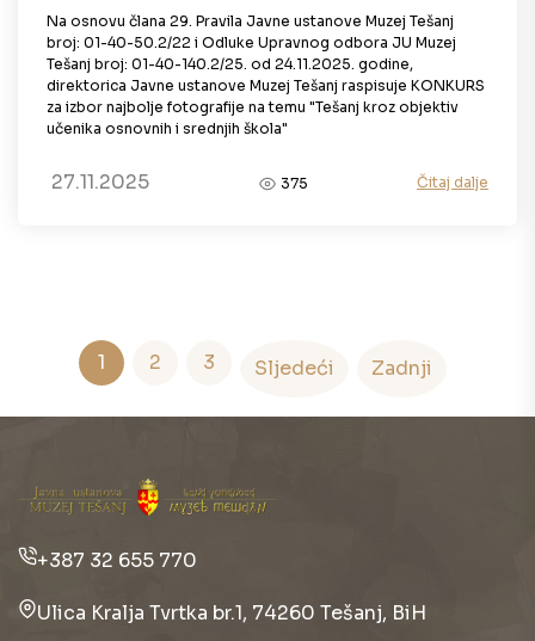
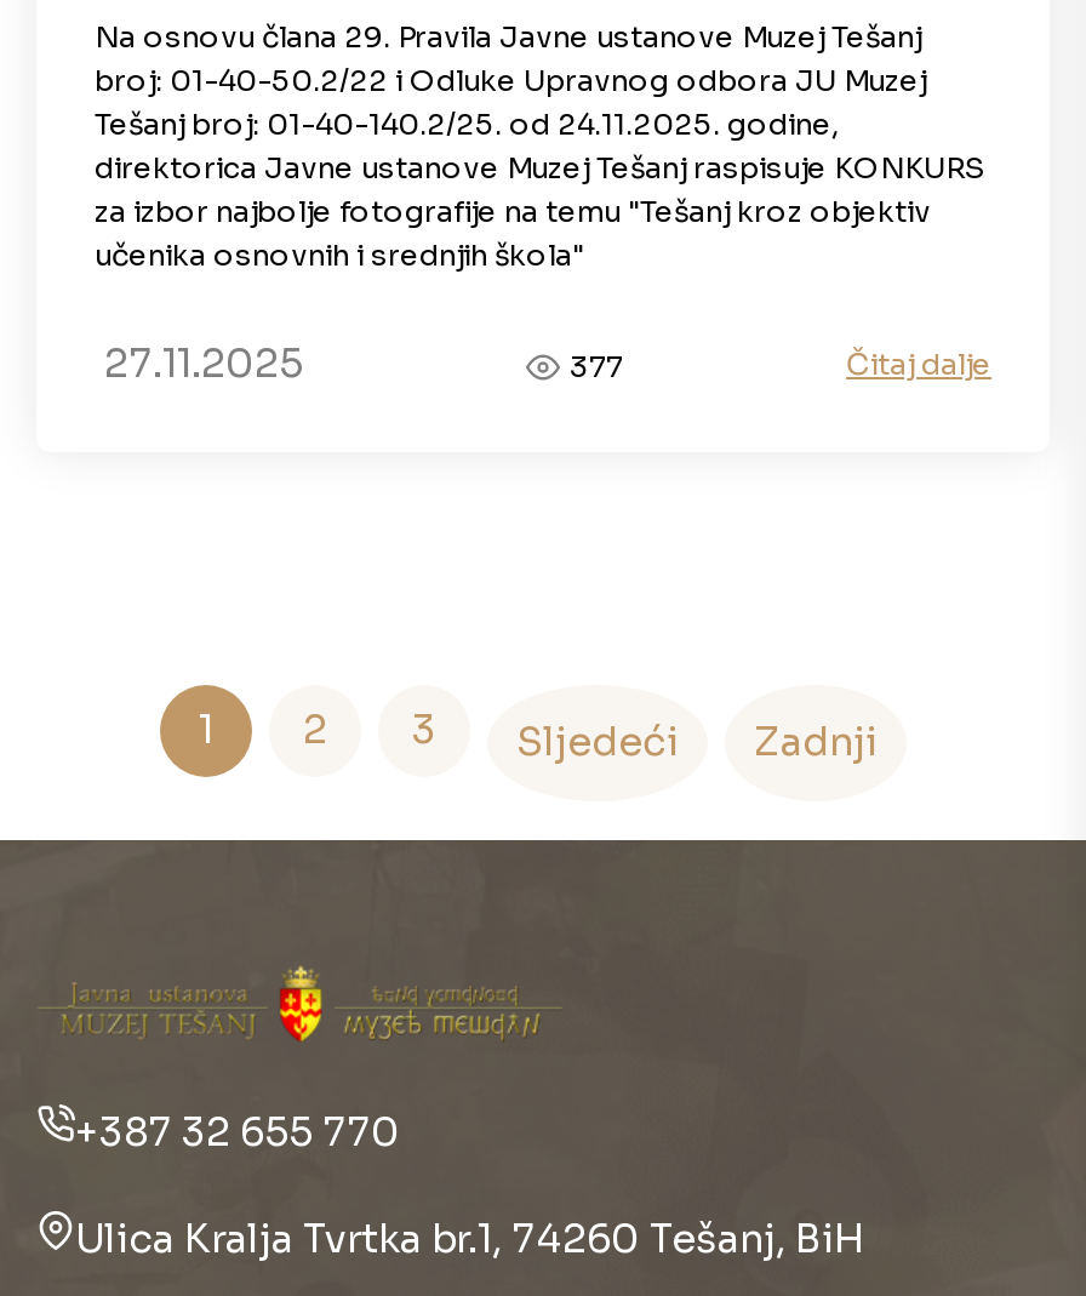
[280,174,308,192] 375 -> [570,348,623,384] 377

